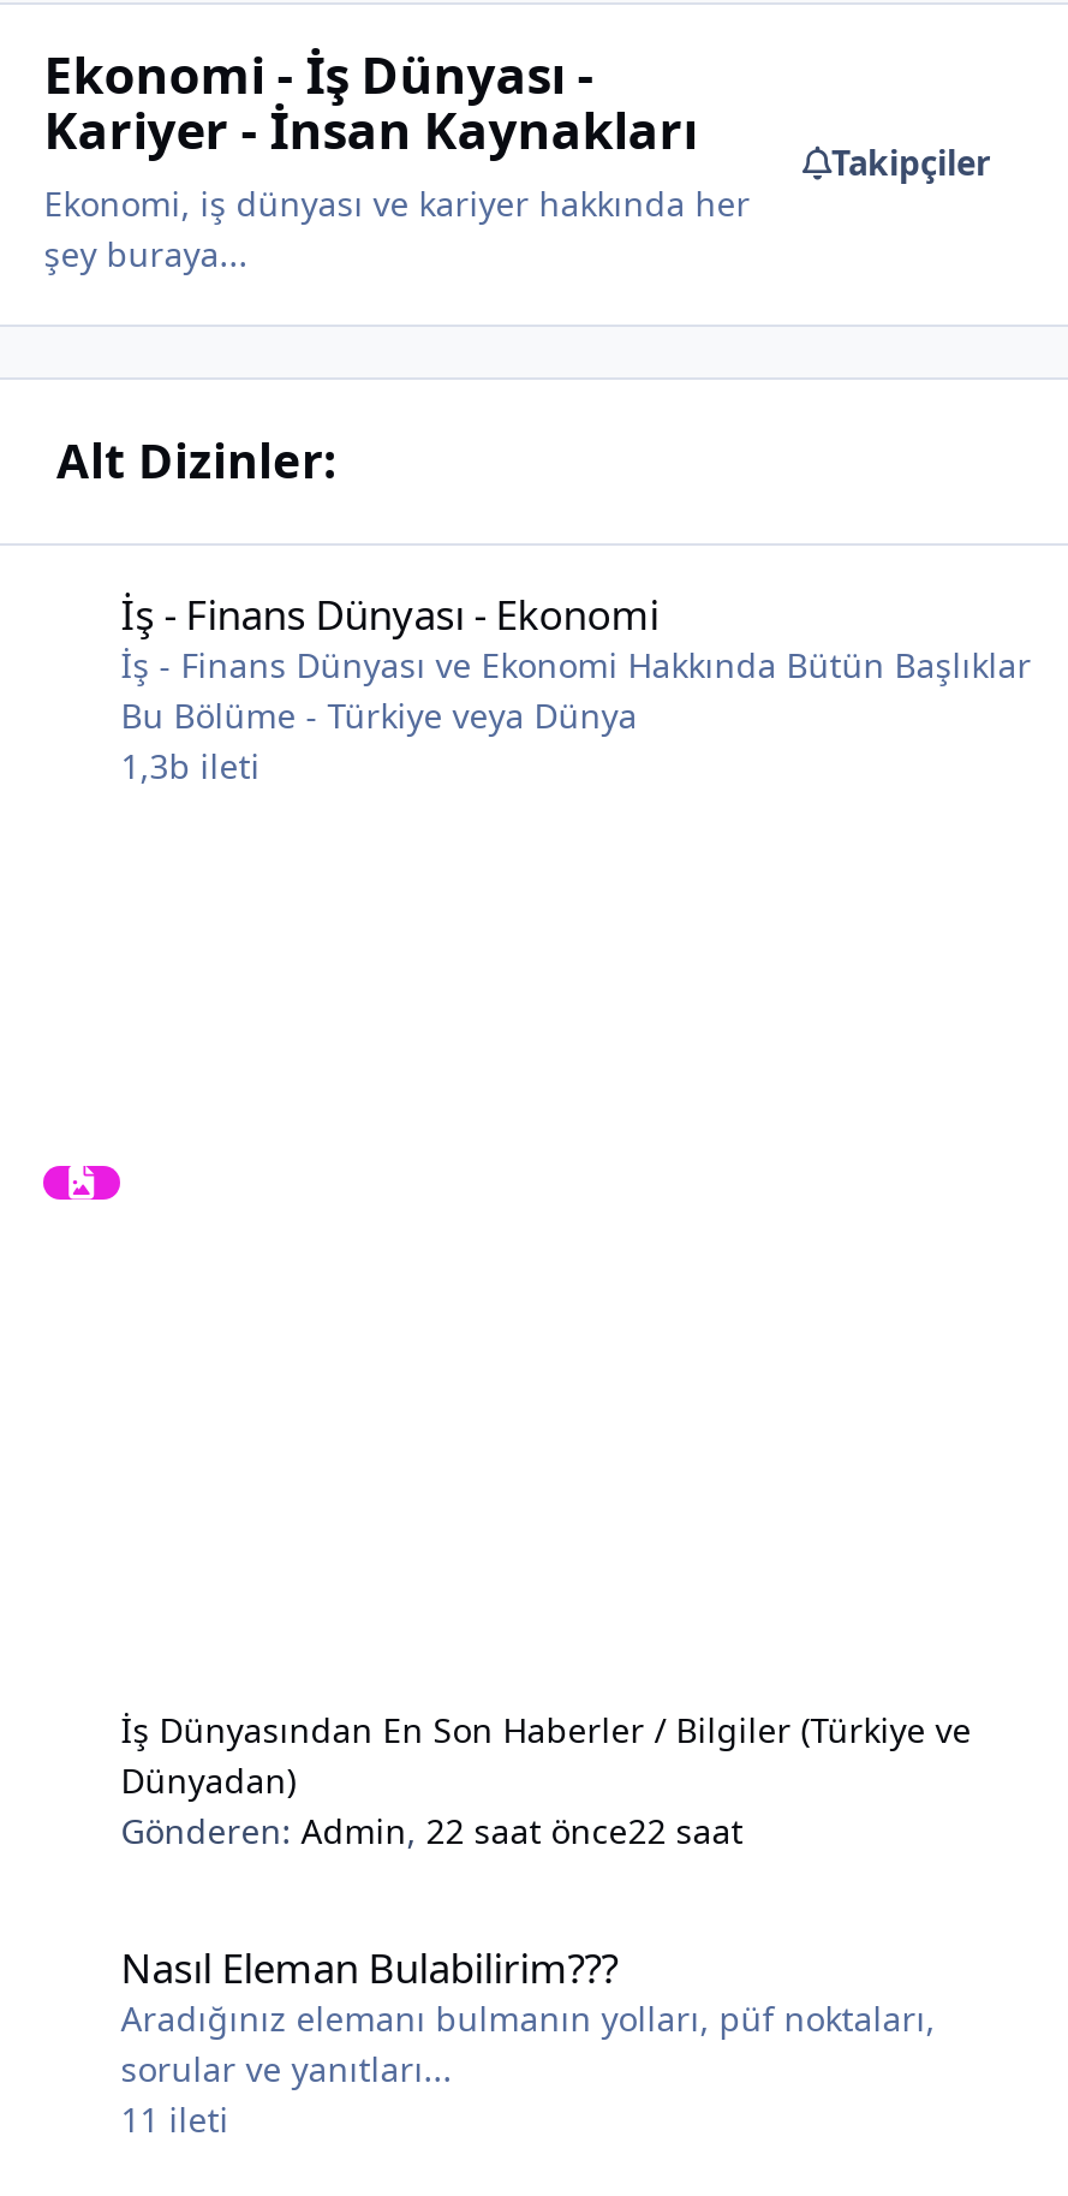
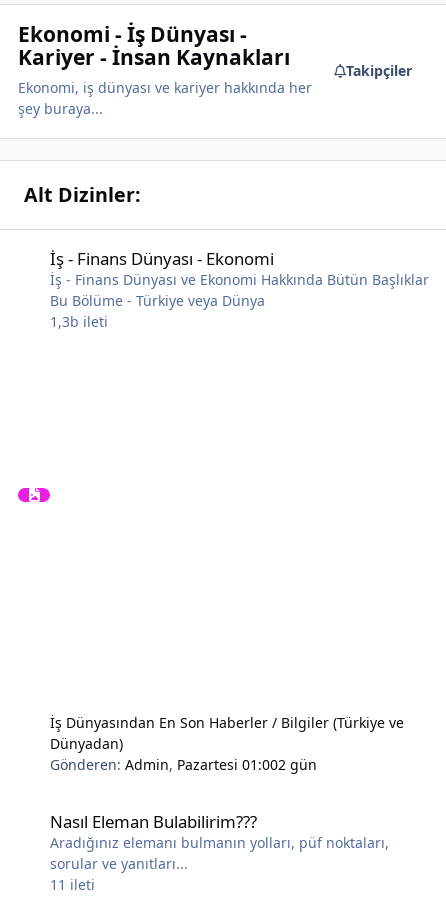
[121,1807,743,1852] Gönderen: Admin, 22 saat önce22 saat -> [50,754,317,773] Gönderen: Admin, Pazartesi 01:002 gün

